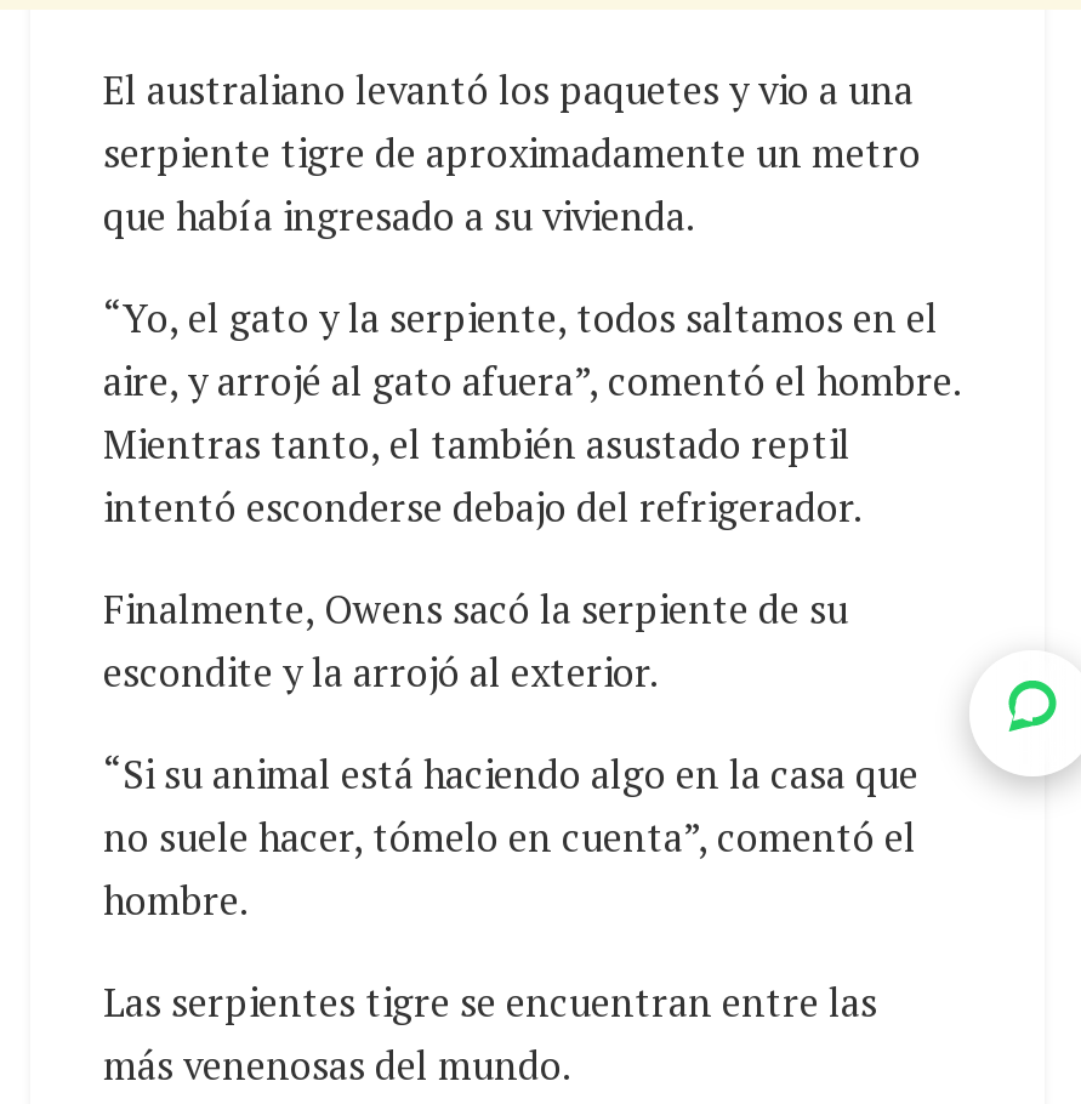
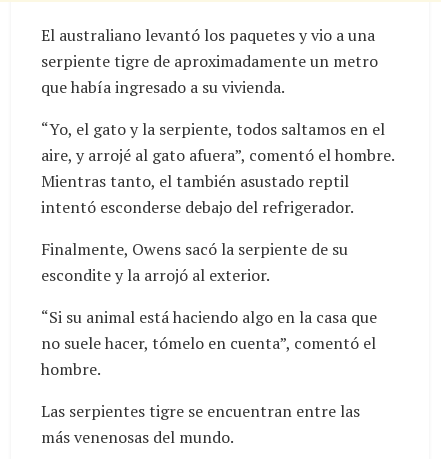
[957,675,1074,798] [image] -> none

